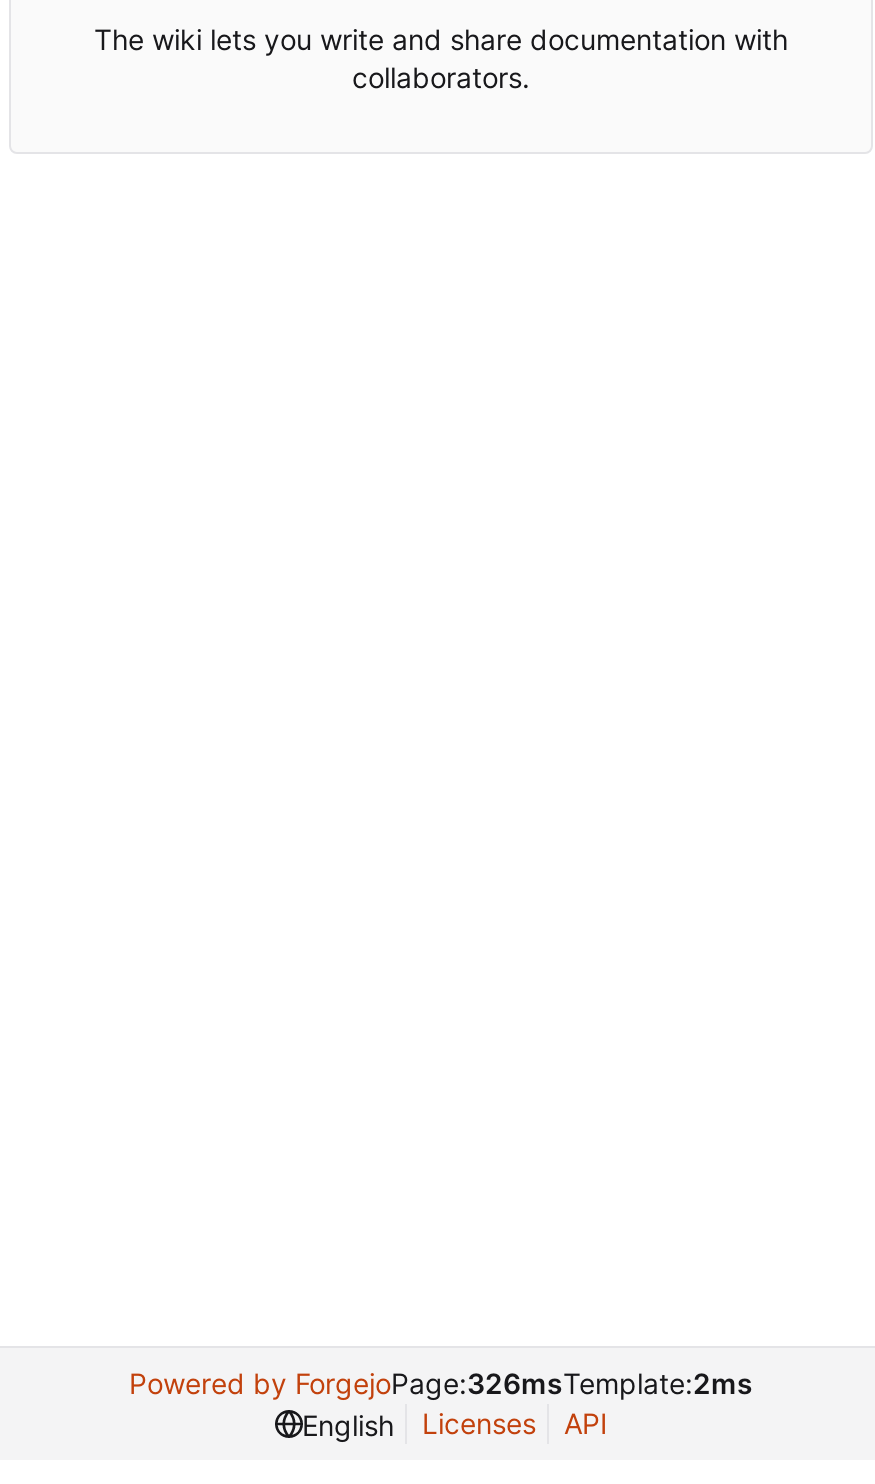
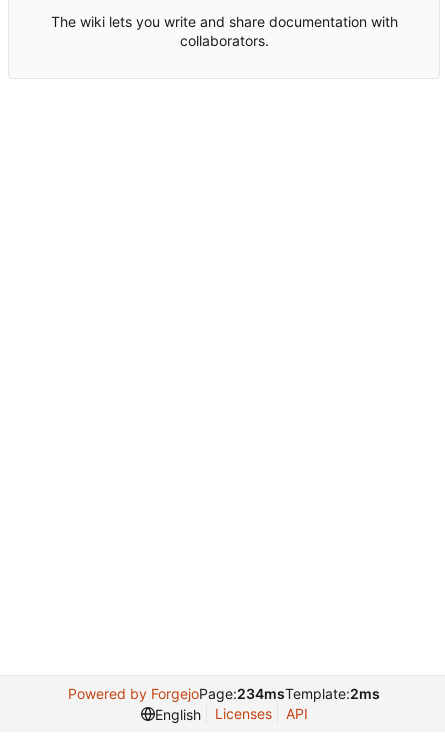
[129,1366,753,1400] Powered by ForgejoPage:326msTemplate:2ms -> [68,685,380,702] Powered by ForgejoPage:234msTemplate:2ms

